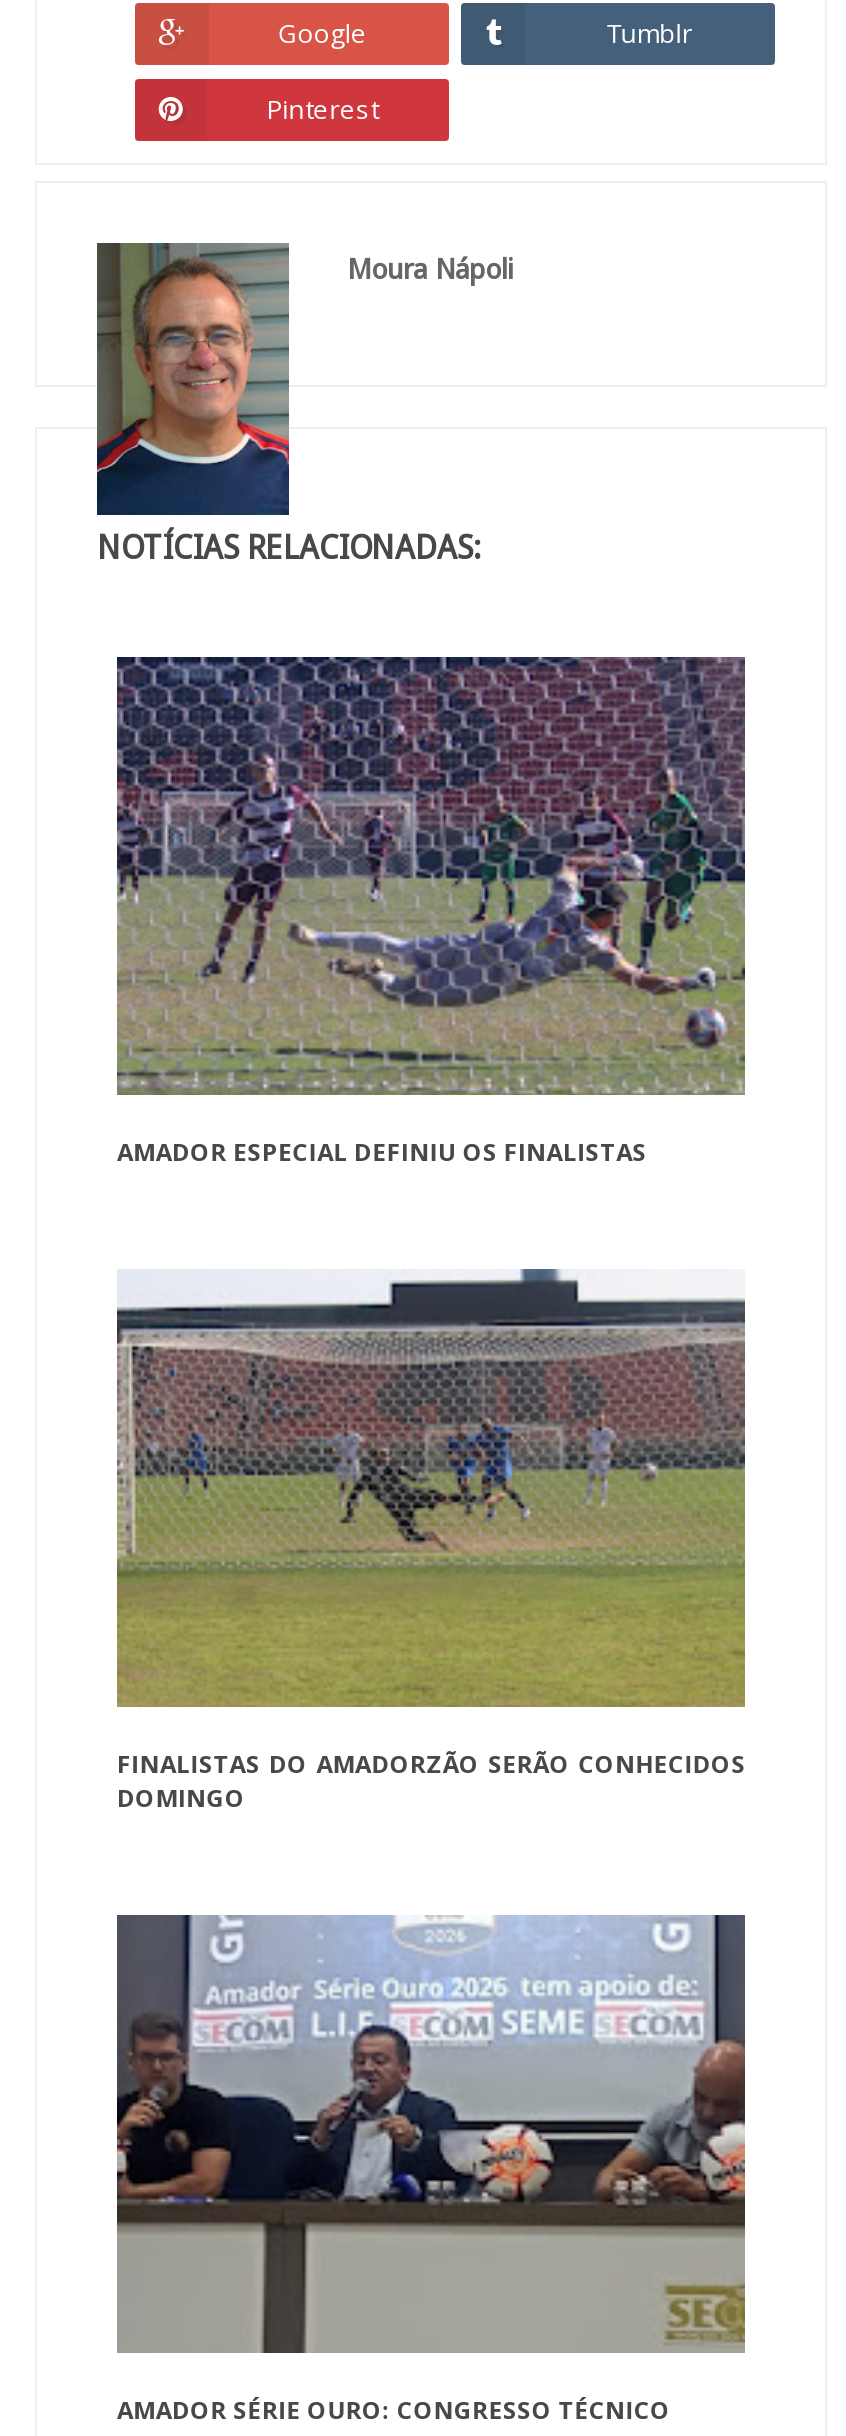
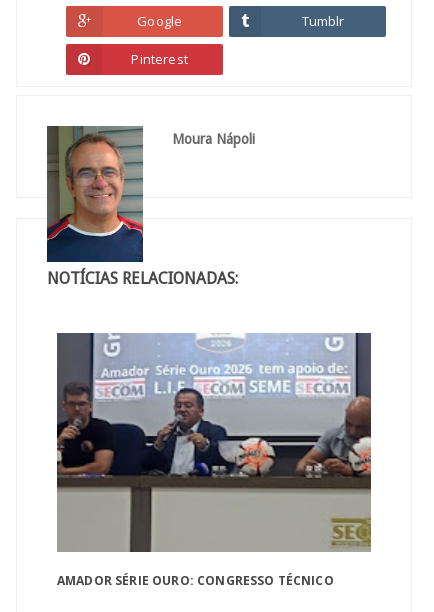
[117,655,747,1168] [image] | AMADOR ESPECIAL DEFINIU OS FINALISTAS -> none
[115,1267,747,1814] [image] | FINALISTAS DO AMADORZÃO SERÃO CONHECIDOS | DOMINGO -> none

